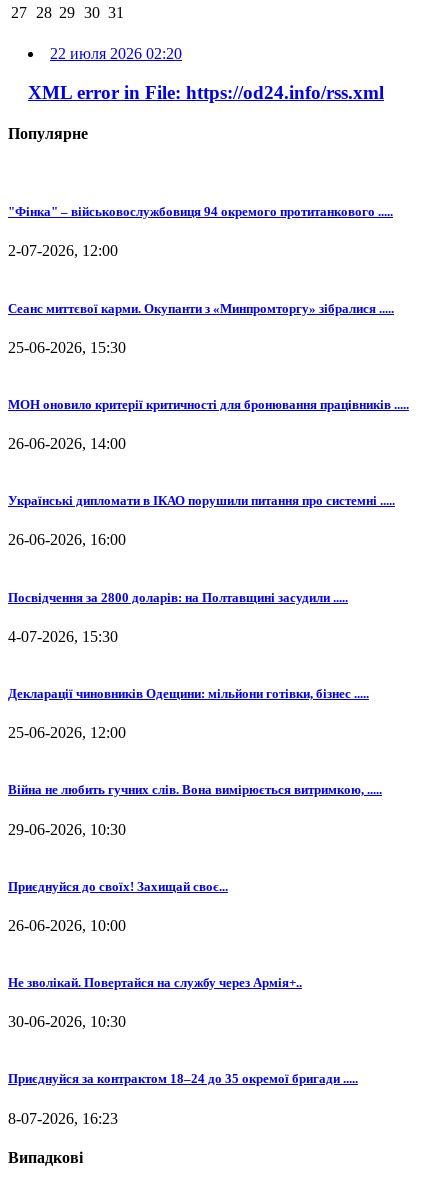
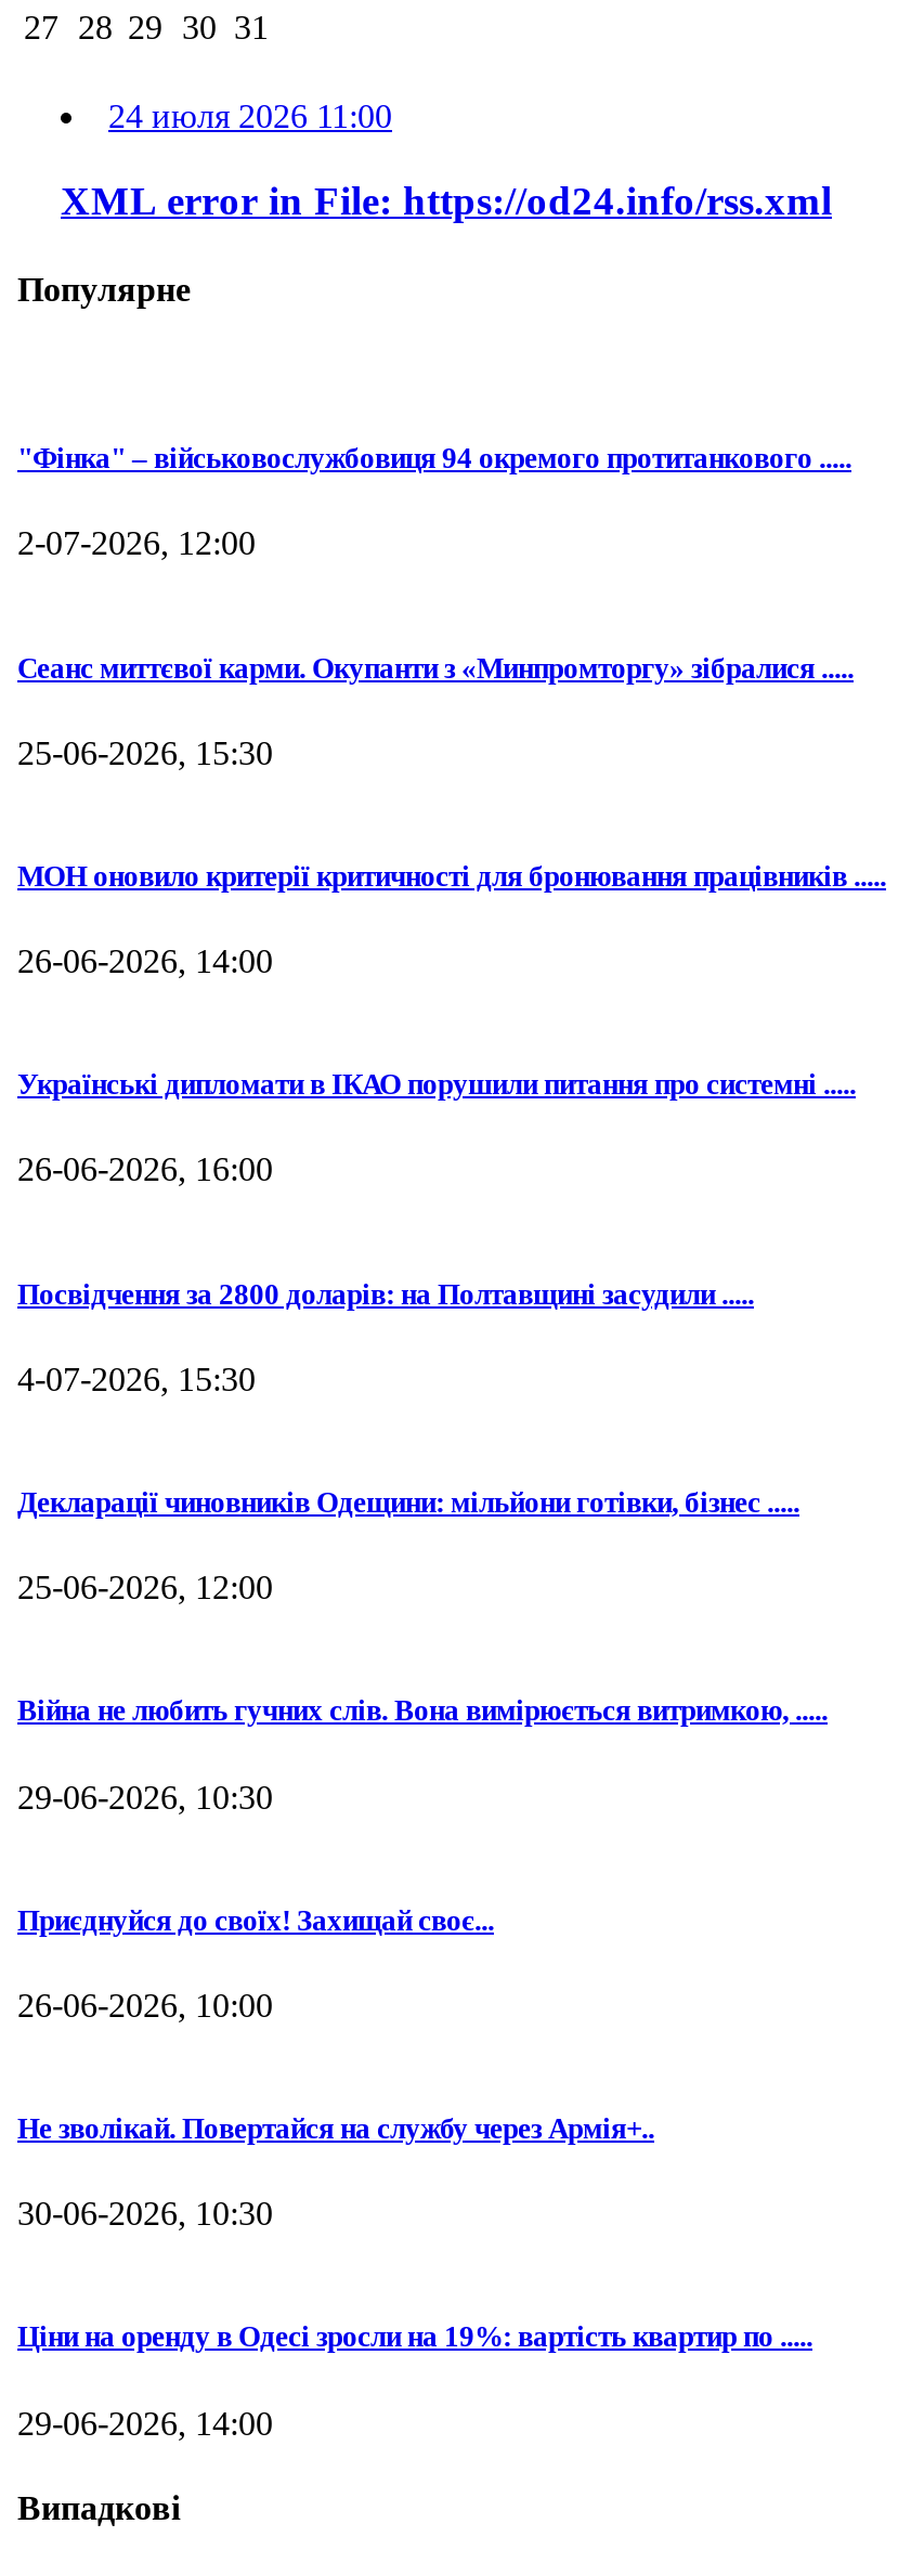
[50,45,182,62] 22 июля 2026 02:20 -> [108,97,392,134] 24 июля 2026 11:00
[8,1071,358,1086] Приєднуйся за контрактом 18–24 до 35 окремої бригади ..... -> [17,2321,812,2354] Ціни на оренду в Одесі зросли на 19%: вартість квартир по .....
[8,1109,118,1126] 8-07-2026, 16:23 -> [17,2404,273,2441] 29-06-2026, 14:00

